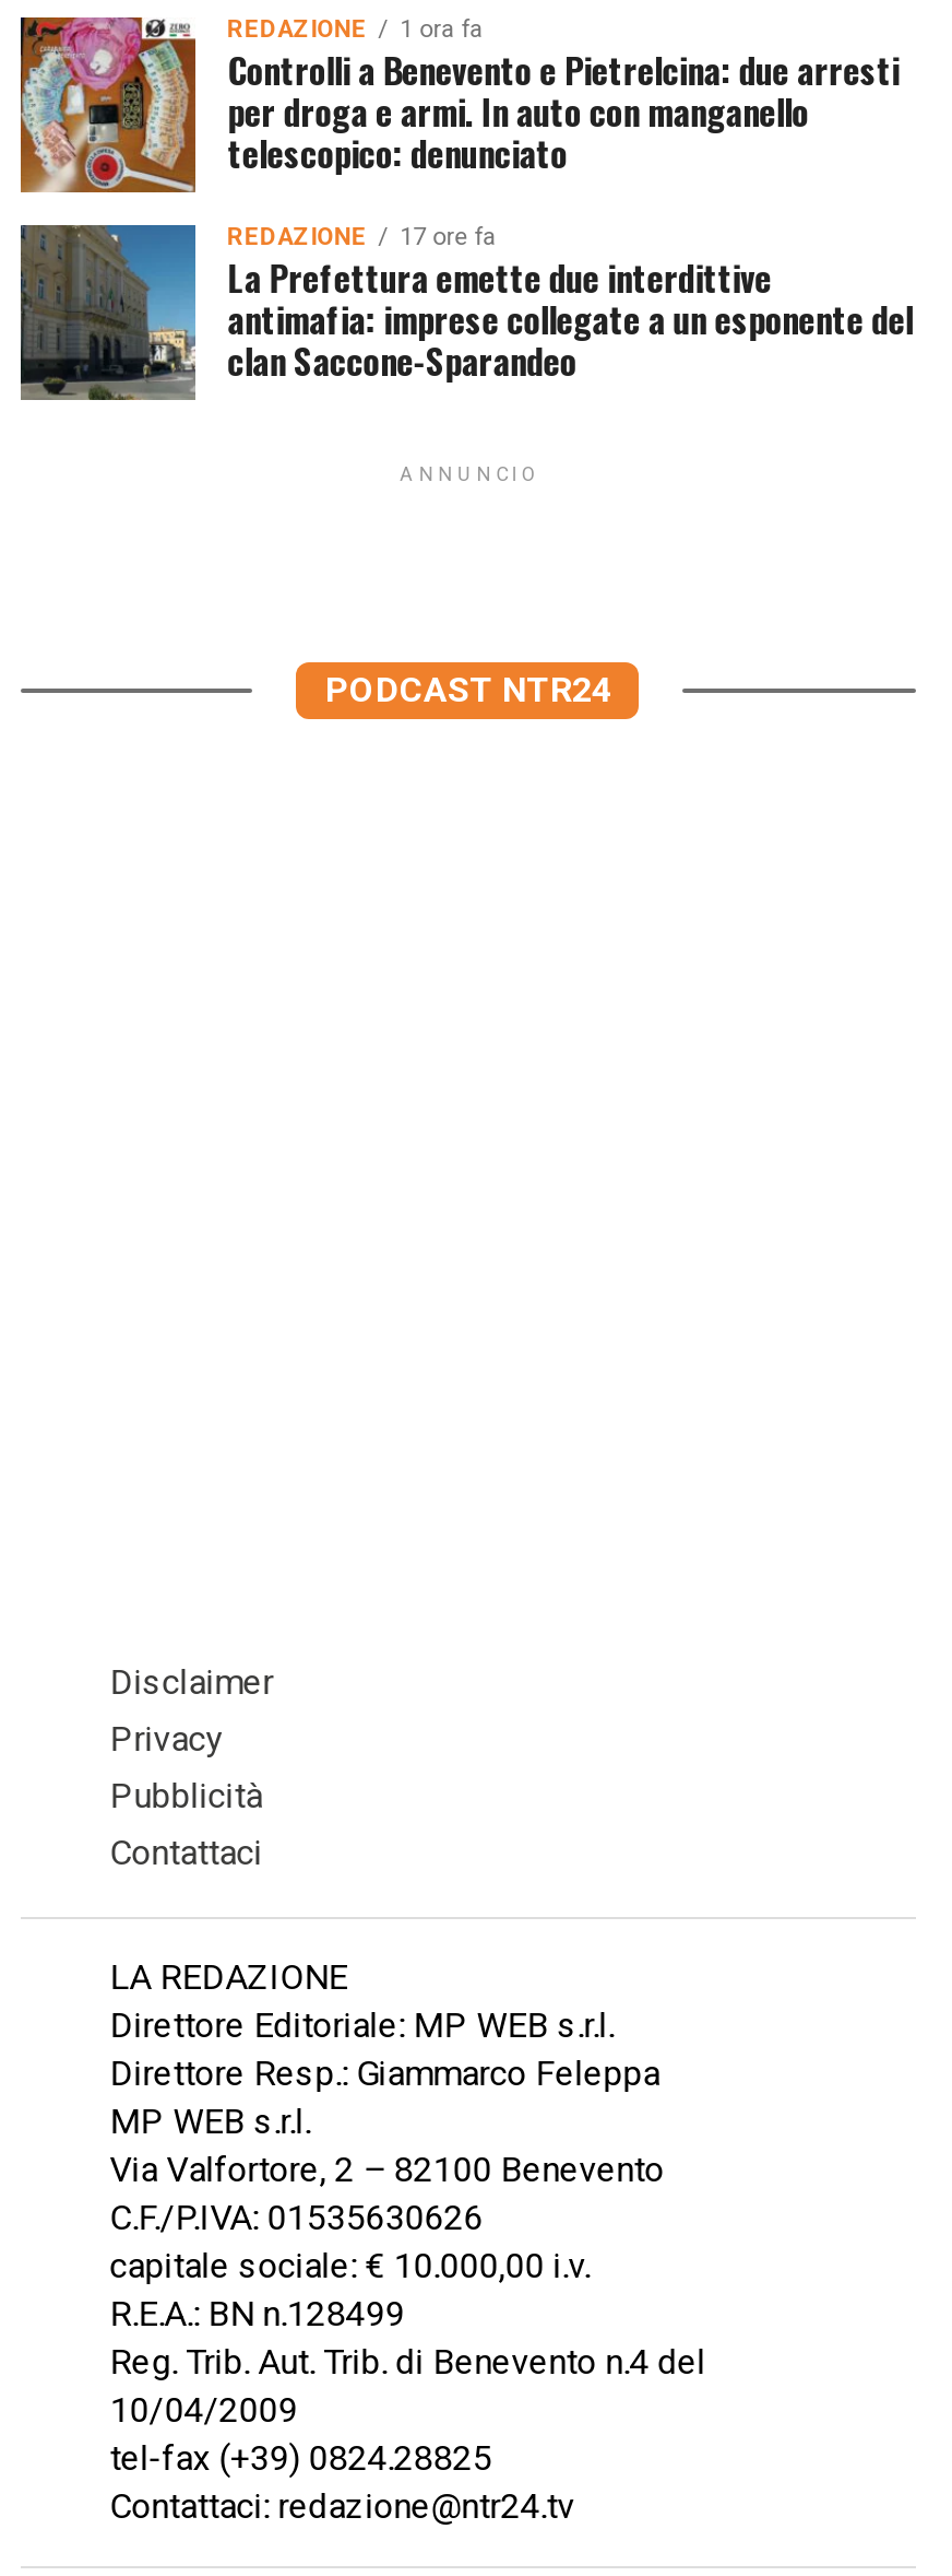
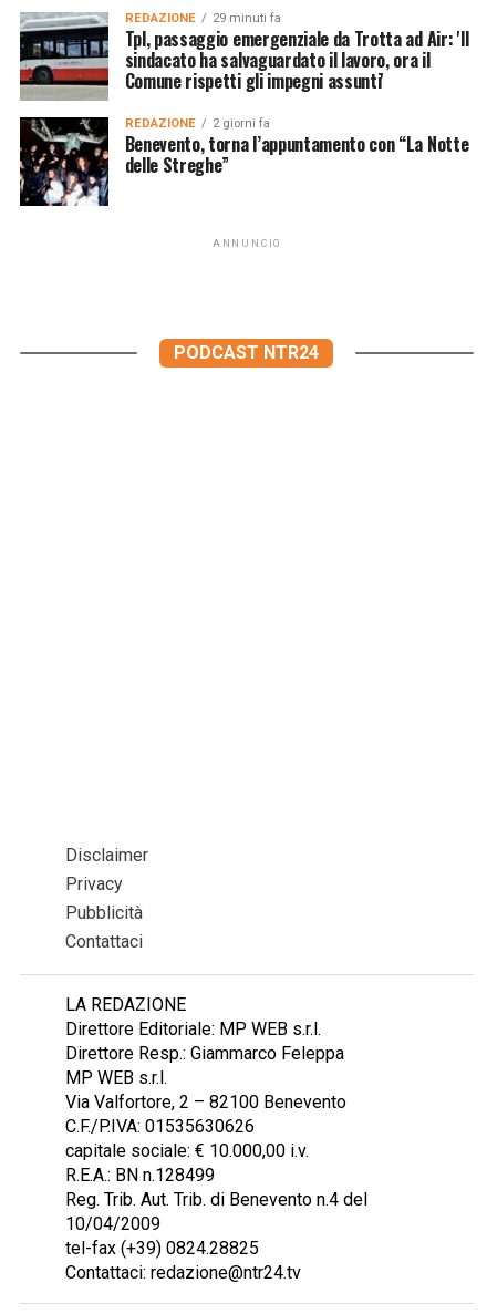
[19,15,899,195] [image] | 1 ora fa | Controlli a Benevento e Pietrelcina: due arresti | per droga e armi. In auto con manganello | telescopico: denunciato -> [19,11,469,101] [image] | 29 minuti fa | Tpl, passaggio emergenziale da Trotta ad Air: 'Il | sindacato ha salvaguardato il lavoro, ora il | Comune rispetti gli impegni assunti'
[19,223,913,402] [image] | 17 ore fa | La Prefettura emette due interdittive | antimafia: imprese collegate a un esponente del | clan Saccone-Sparandeo -> [19,116,469,207] [image] | 2 giorni fa | Benevento, torna l’appuntamento con “La Notte | delle Streghe”

